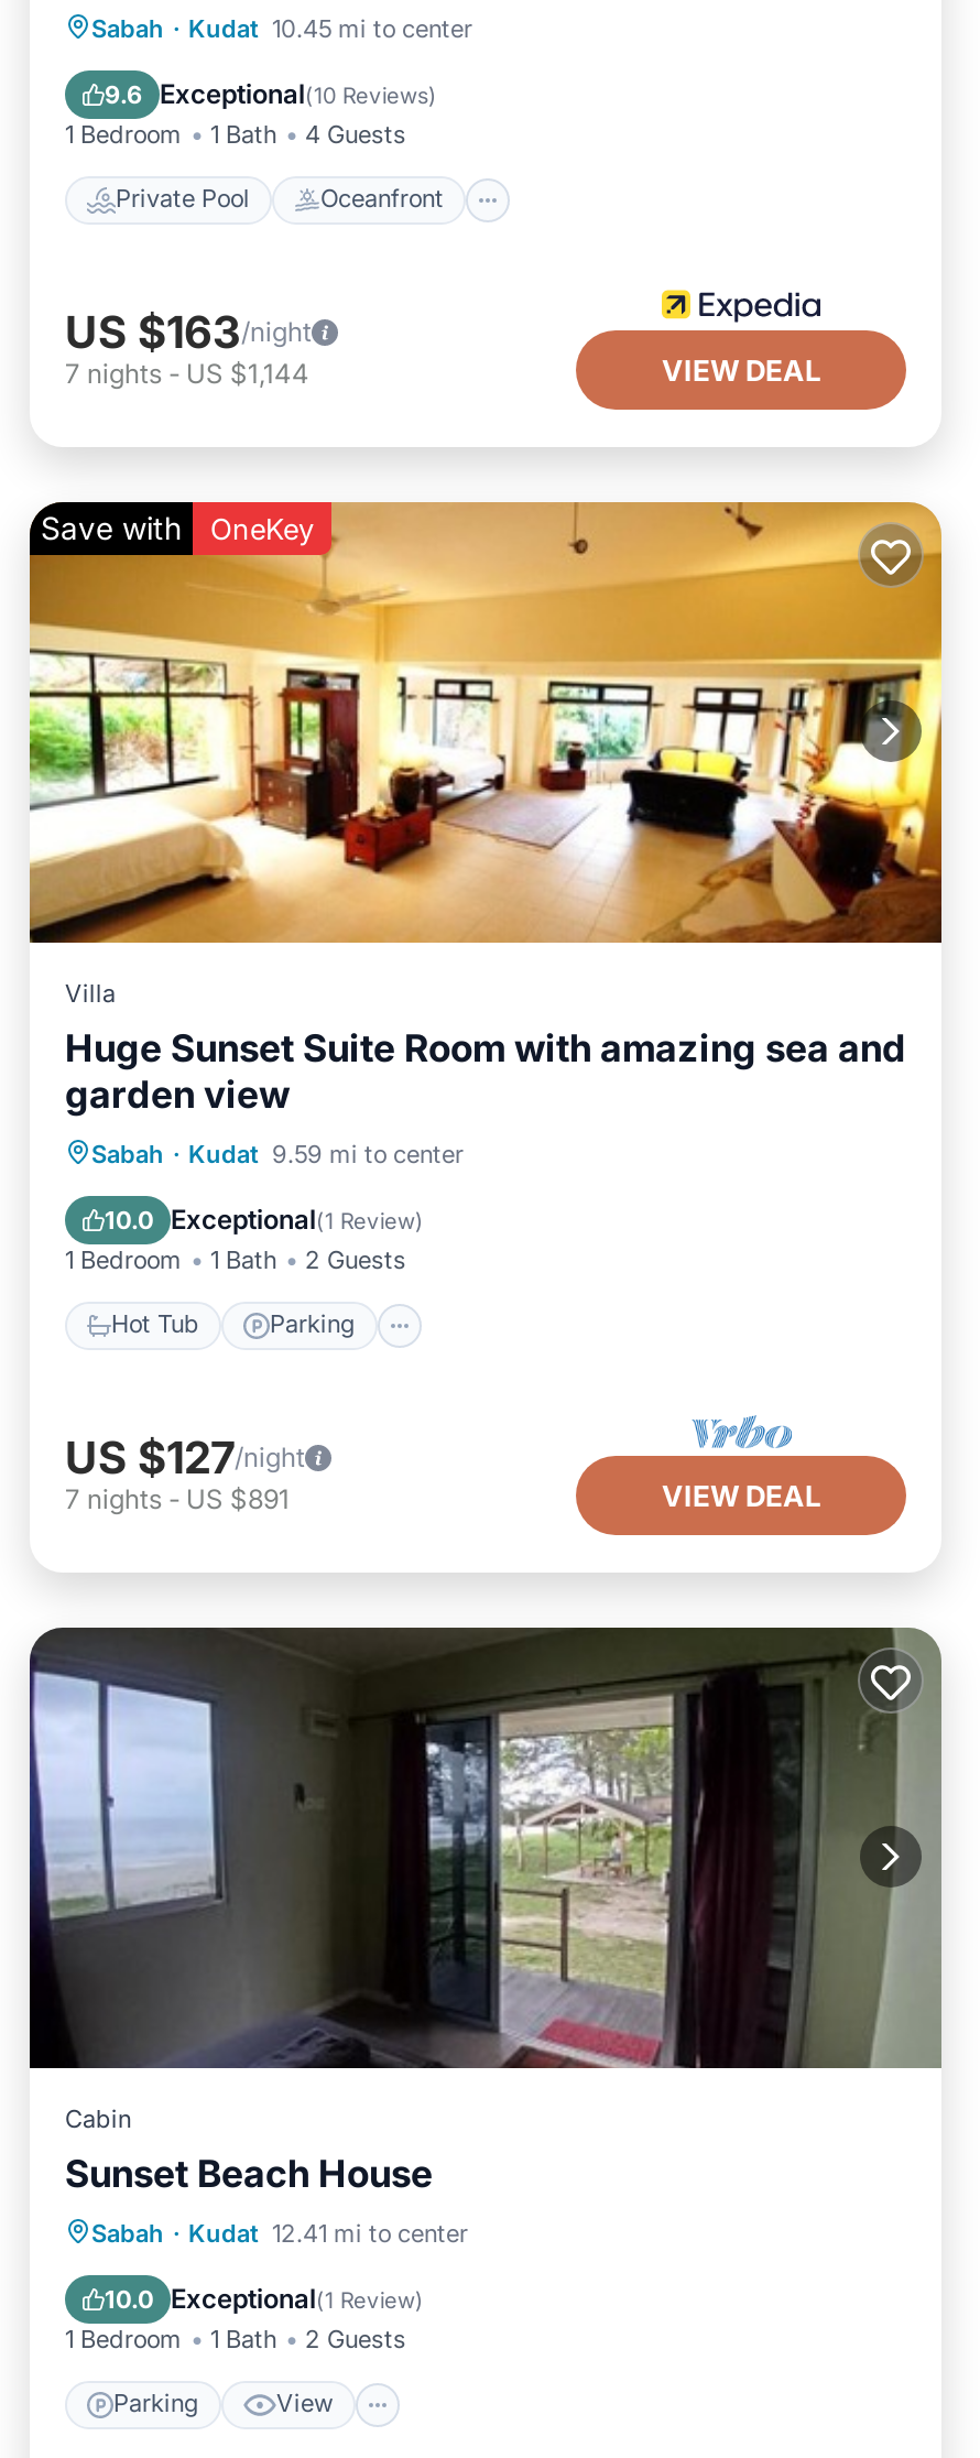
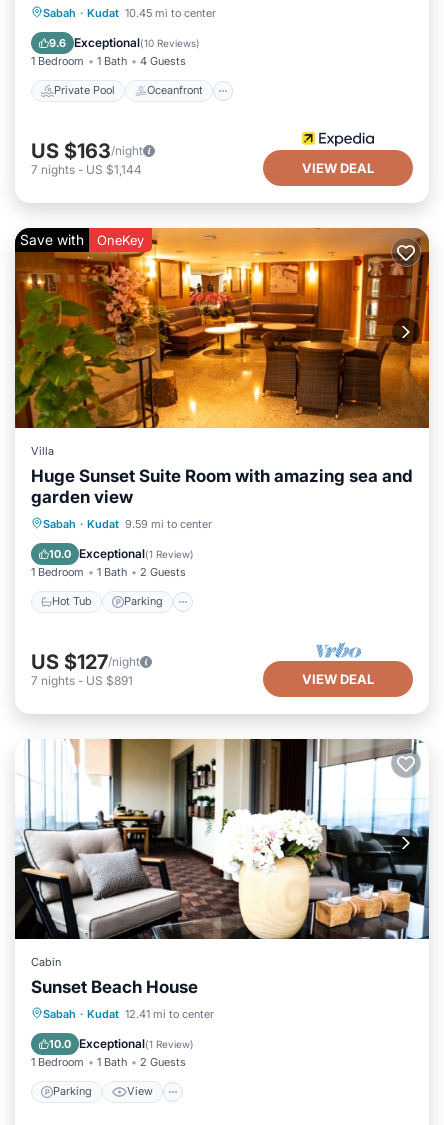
[28,504,944,945] [image] -> [14,229,430,429] [image]
[28,1625,944,2070] [image] -> [15,738,429,940] [image]

